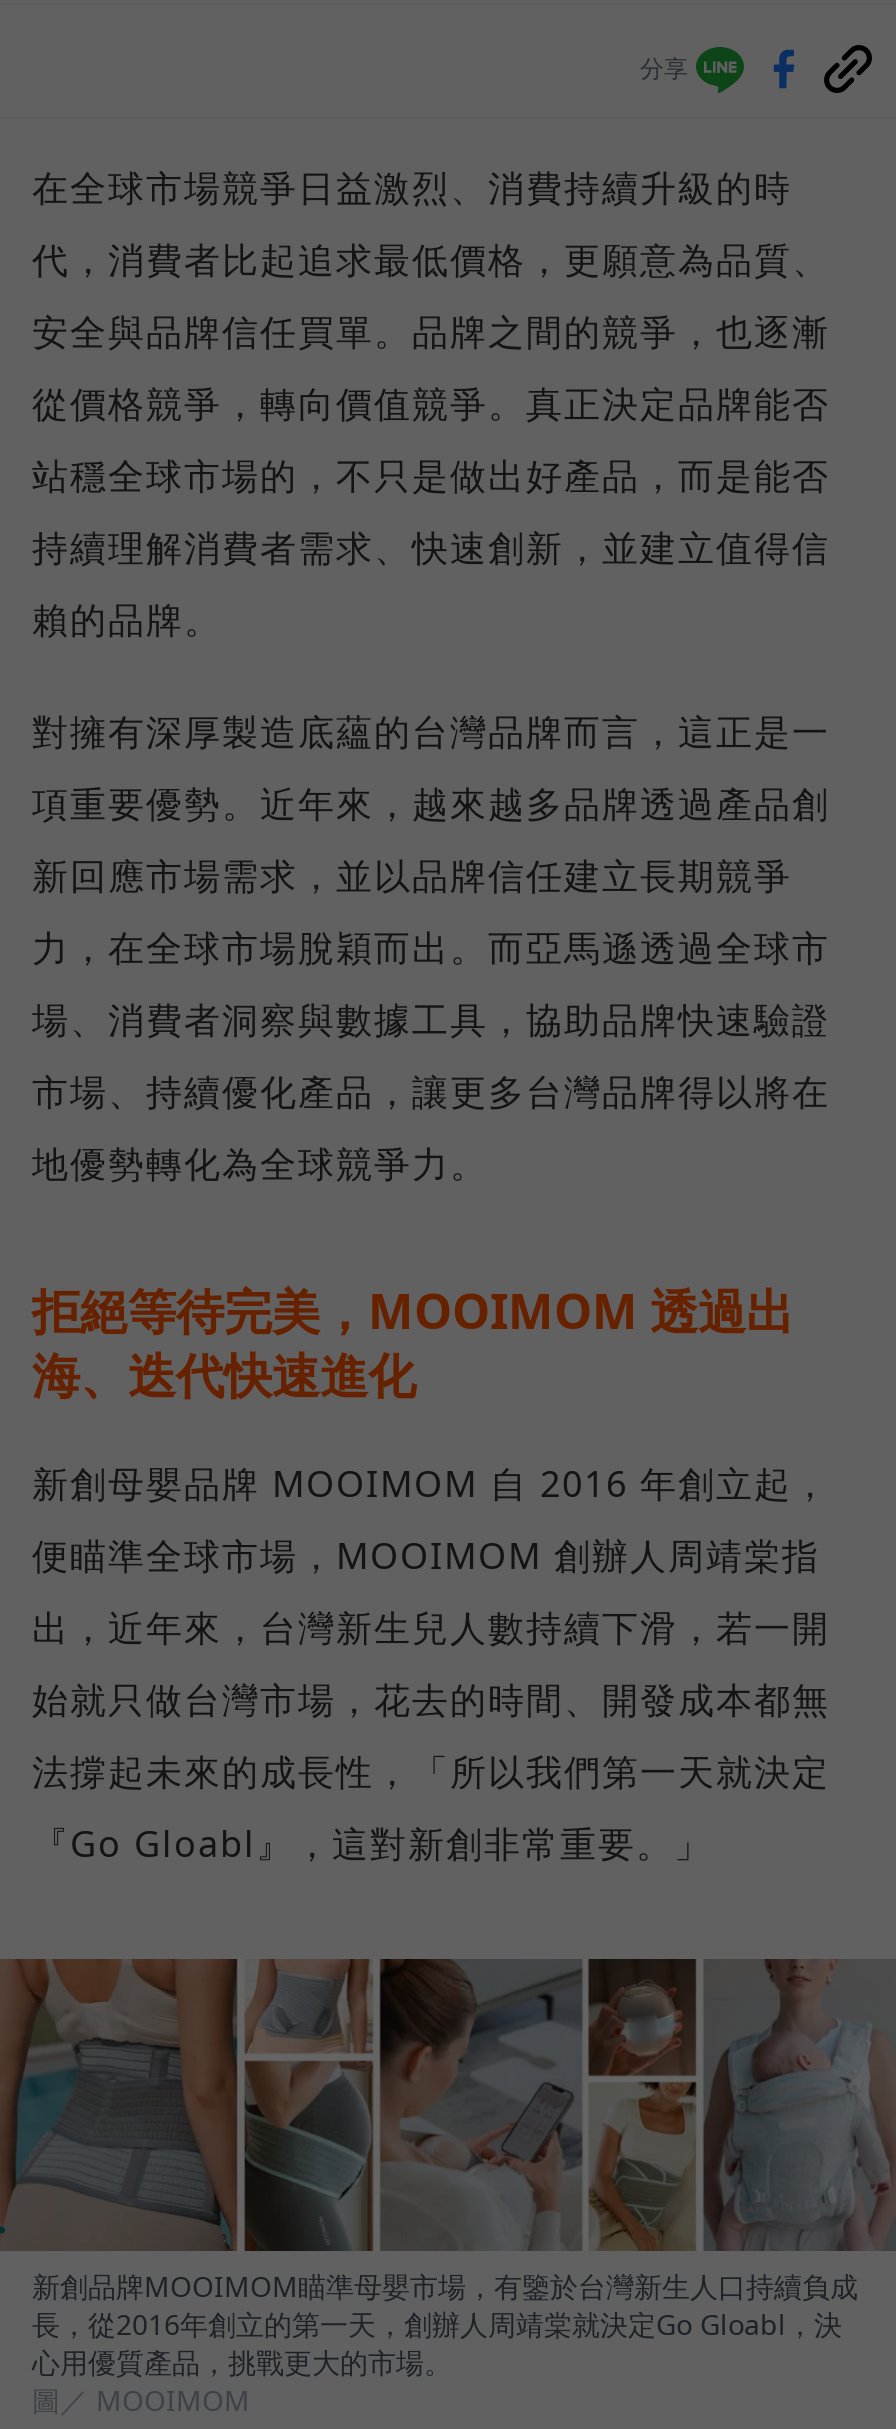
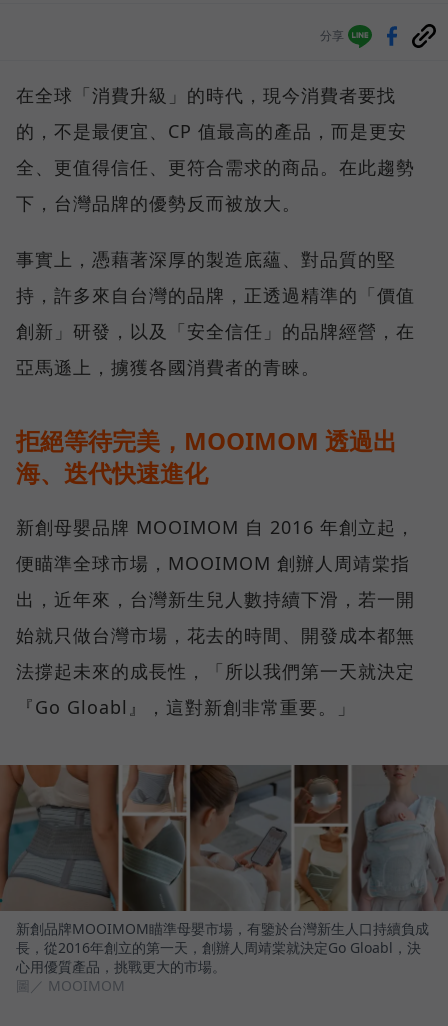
[32,164,830,1188] 在全球市場競爭日益激烈、消費持續升級的時 | 代，消費者比起追求最低價格，更願意為品質、 | 安全與品牌信任買單。品牌之間的競爭，也逐漸 | 從價格競爭，轉向價值競爭。真正決定品牌能否 | 站穩全球市場的，不只是做出好產品，而是能否 | 持續理解消費者需求、快速創新，並建立值得信 | 賴的品牌。 | 對擁有深厚製造底蘊的台灣品牌而言，這正是一 | 項重要優勢。近年來，越來越多品牌透過產品創 | 新回應市場需求，並以品牌信任建立長期競爭 | 力，在全球市場脫穎而出。而亞馬遜透過全球市 | 場、消費者洞察與數據工具，協助品牌快速驗證 | 市場、持續優化產品，讓更多台灣品牌得以將在 | 地優勢轉化為全球競爭力。 -> [16,83,415,379] 在全球「消費升級」的時代，現今消費者要找 | 的，不是最便宜、CP 值最高的產品，而是更安 | 全、更值得信任、更符合需求的商品。在此趨勢 | 下，台灣品牌的優勢反而被放大。 | 事實上，憑藉著深厚的製造底蘊、對品質的堅 | 持，許多來自台灣的品牌，正透過精準的「價值 | 創新」研發，以及「安全信任」的品牌經營，在 | 亞馬遜上，擄獲各國消費者的青睞。

